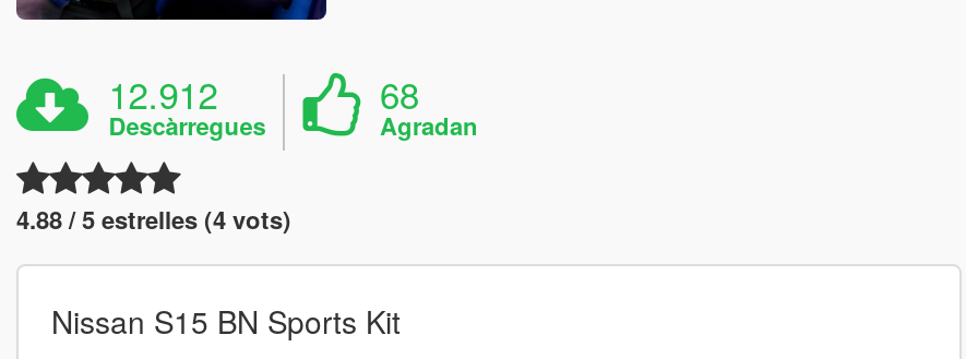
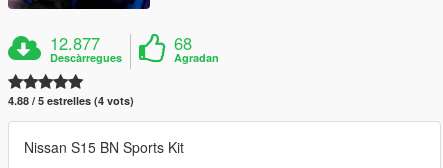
[108,68,218,120] 12.912 -> [50,31,100,55] 12.877

